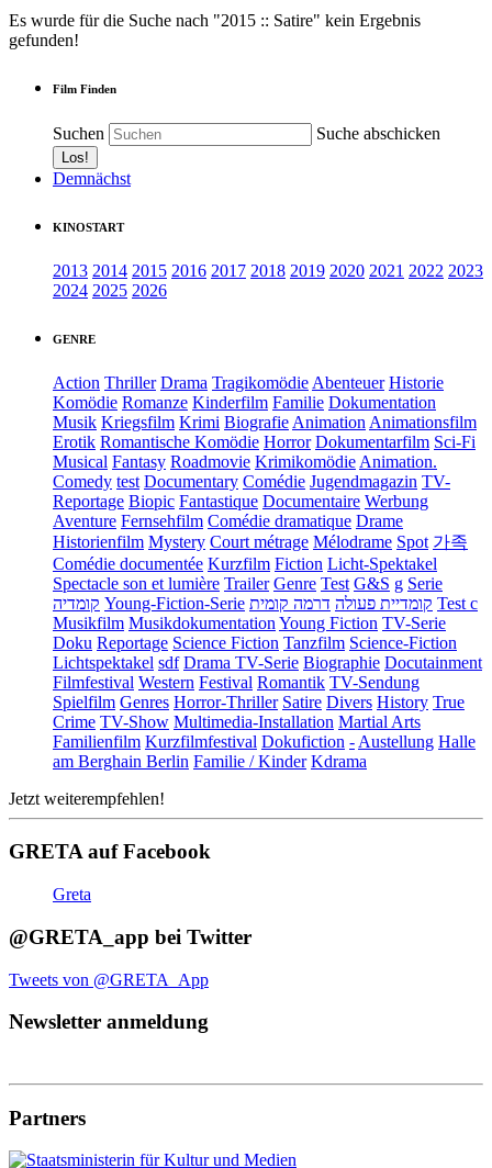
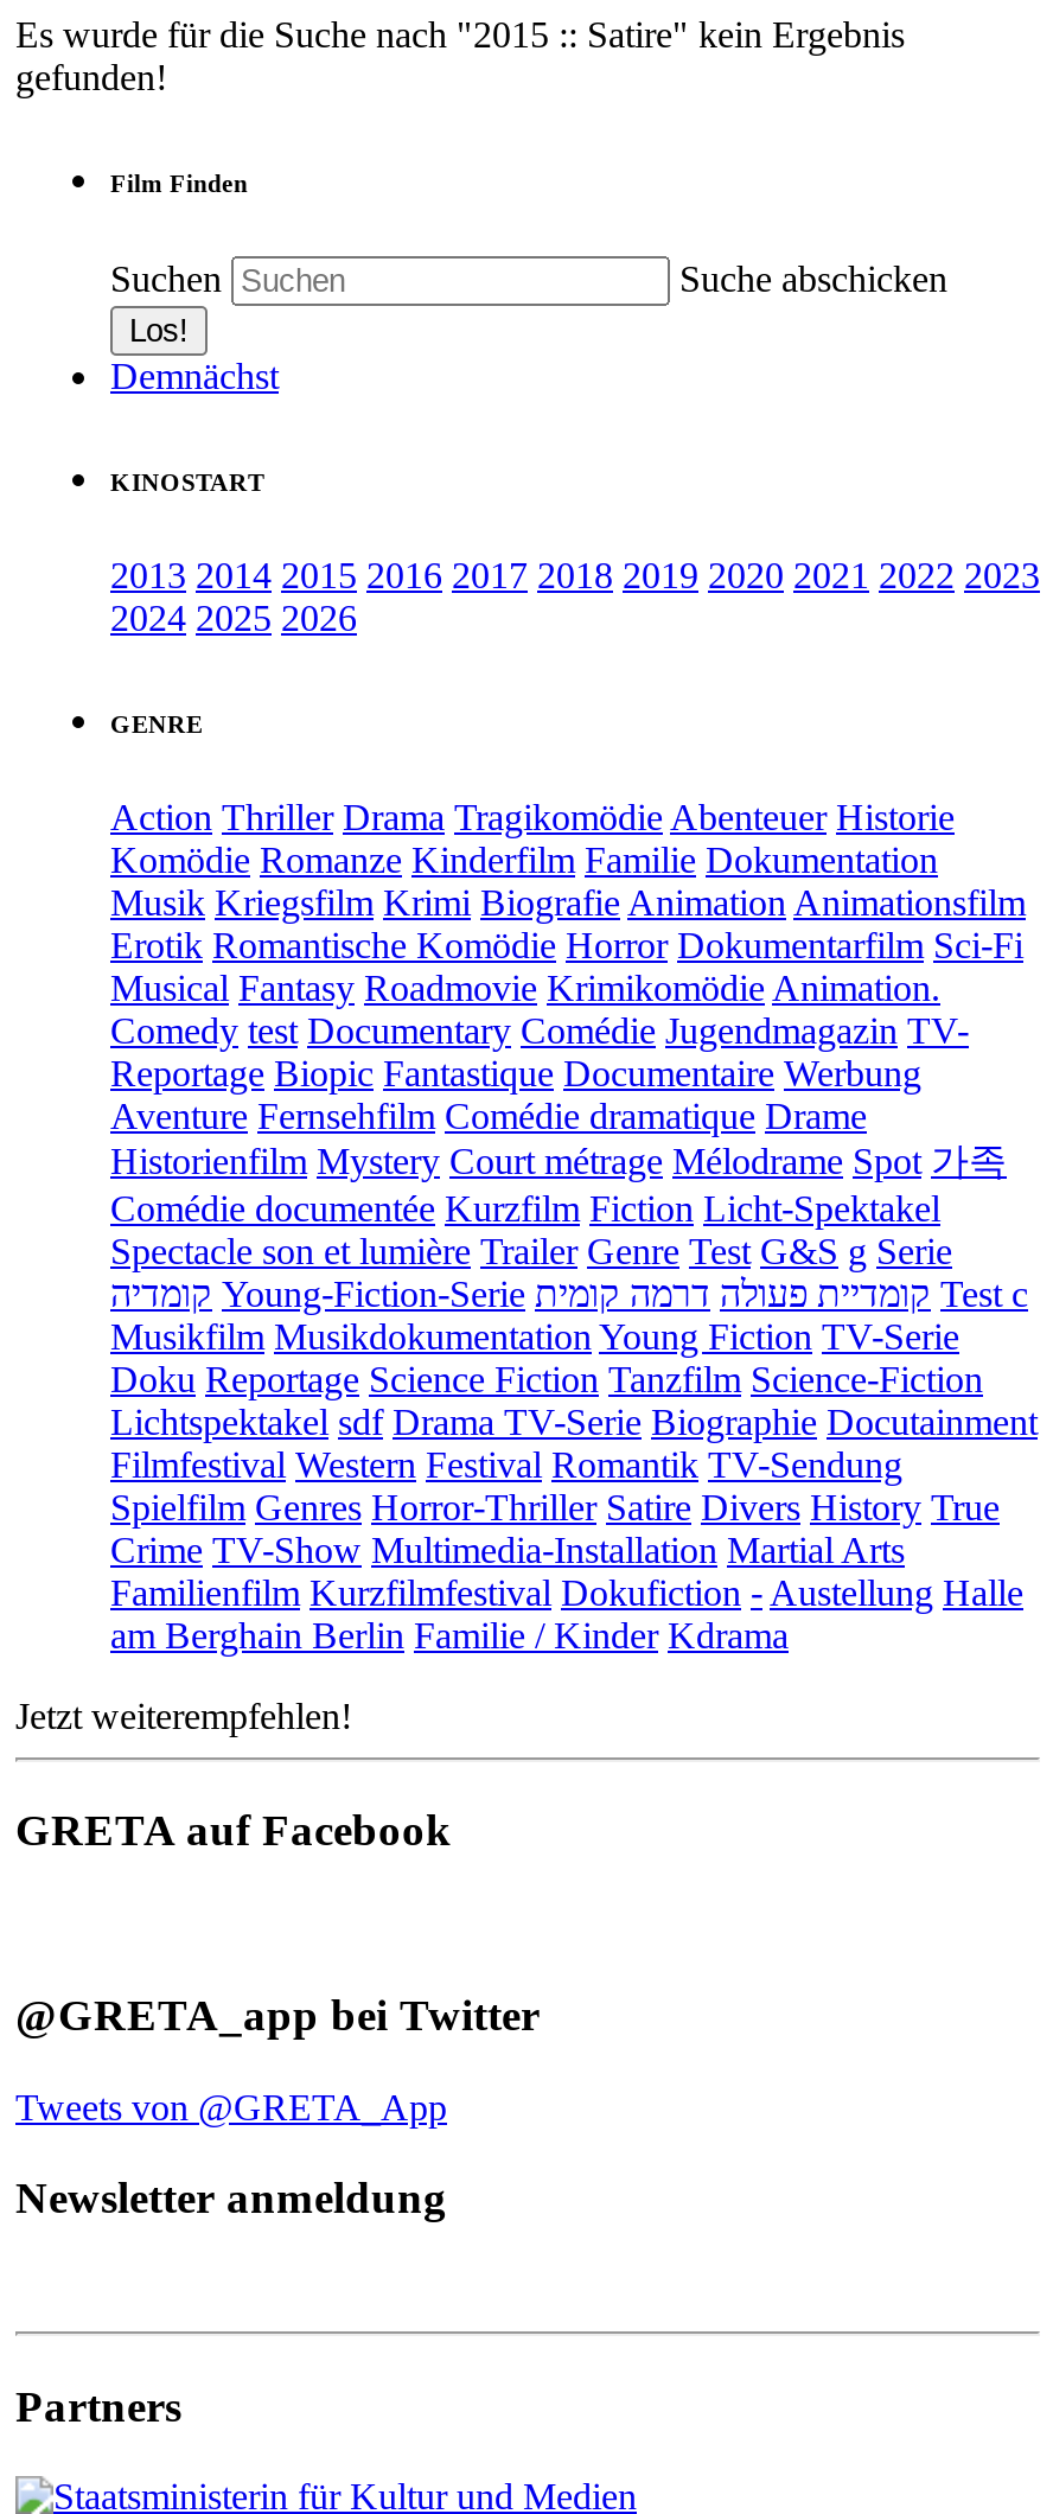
[53,885,91,904] Greta -> none

